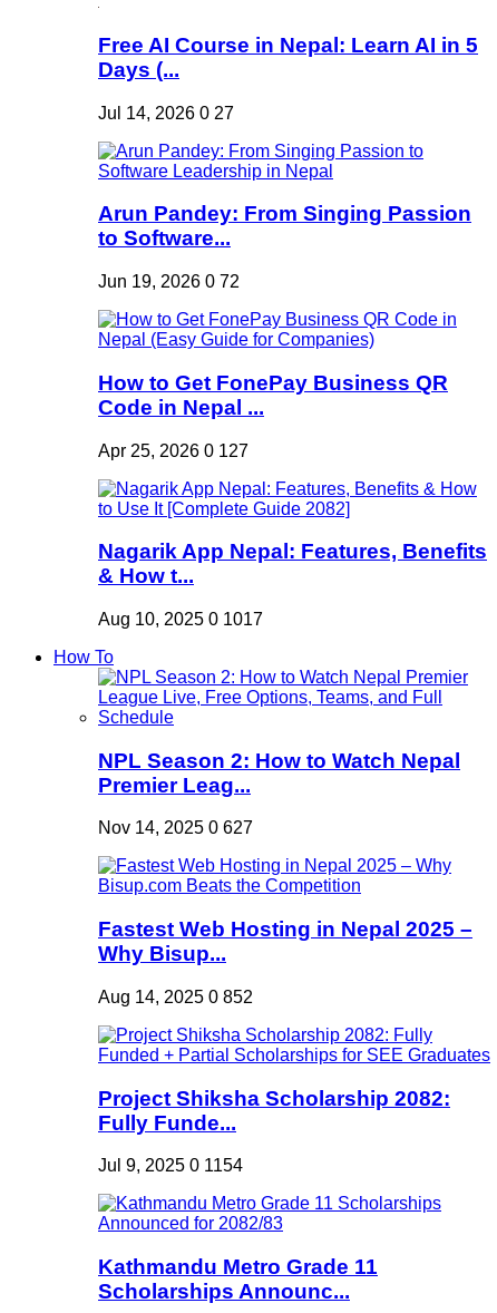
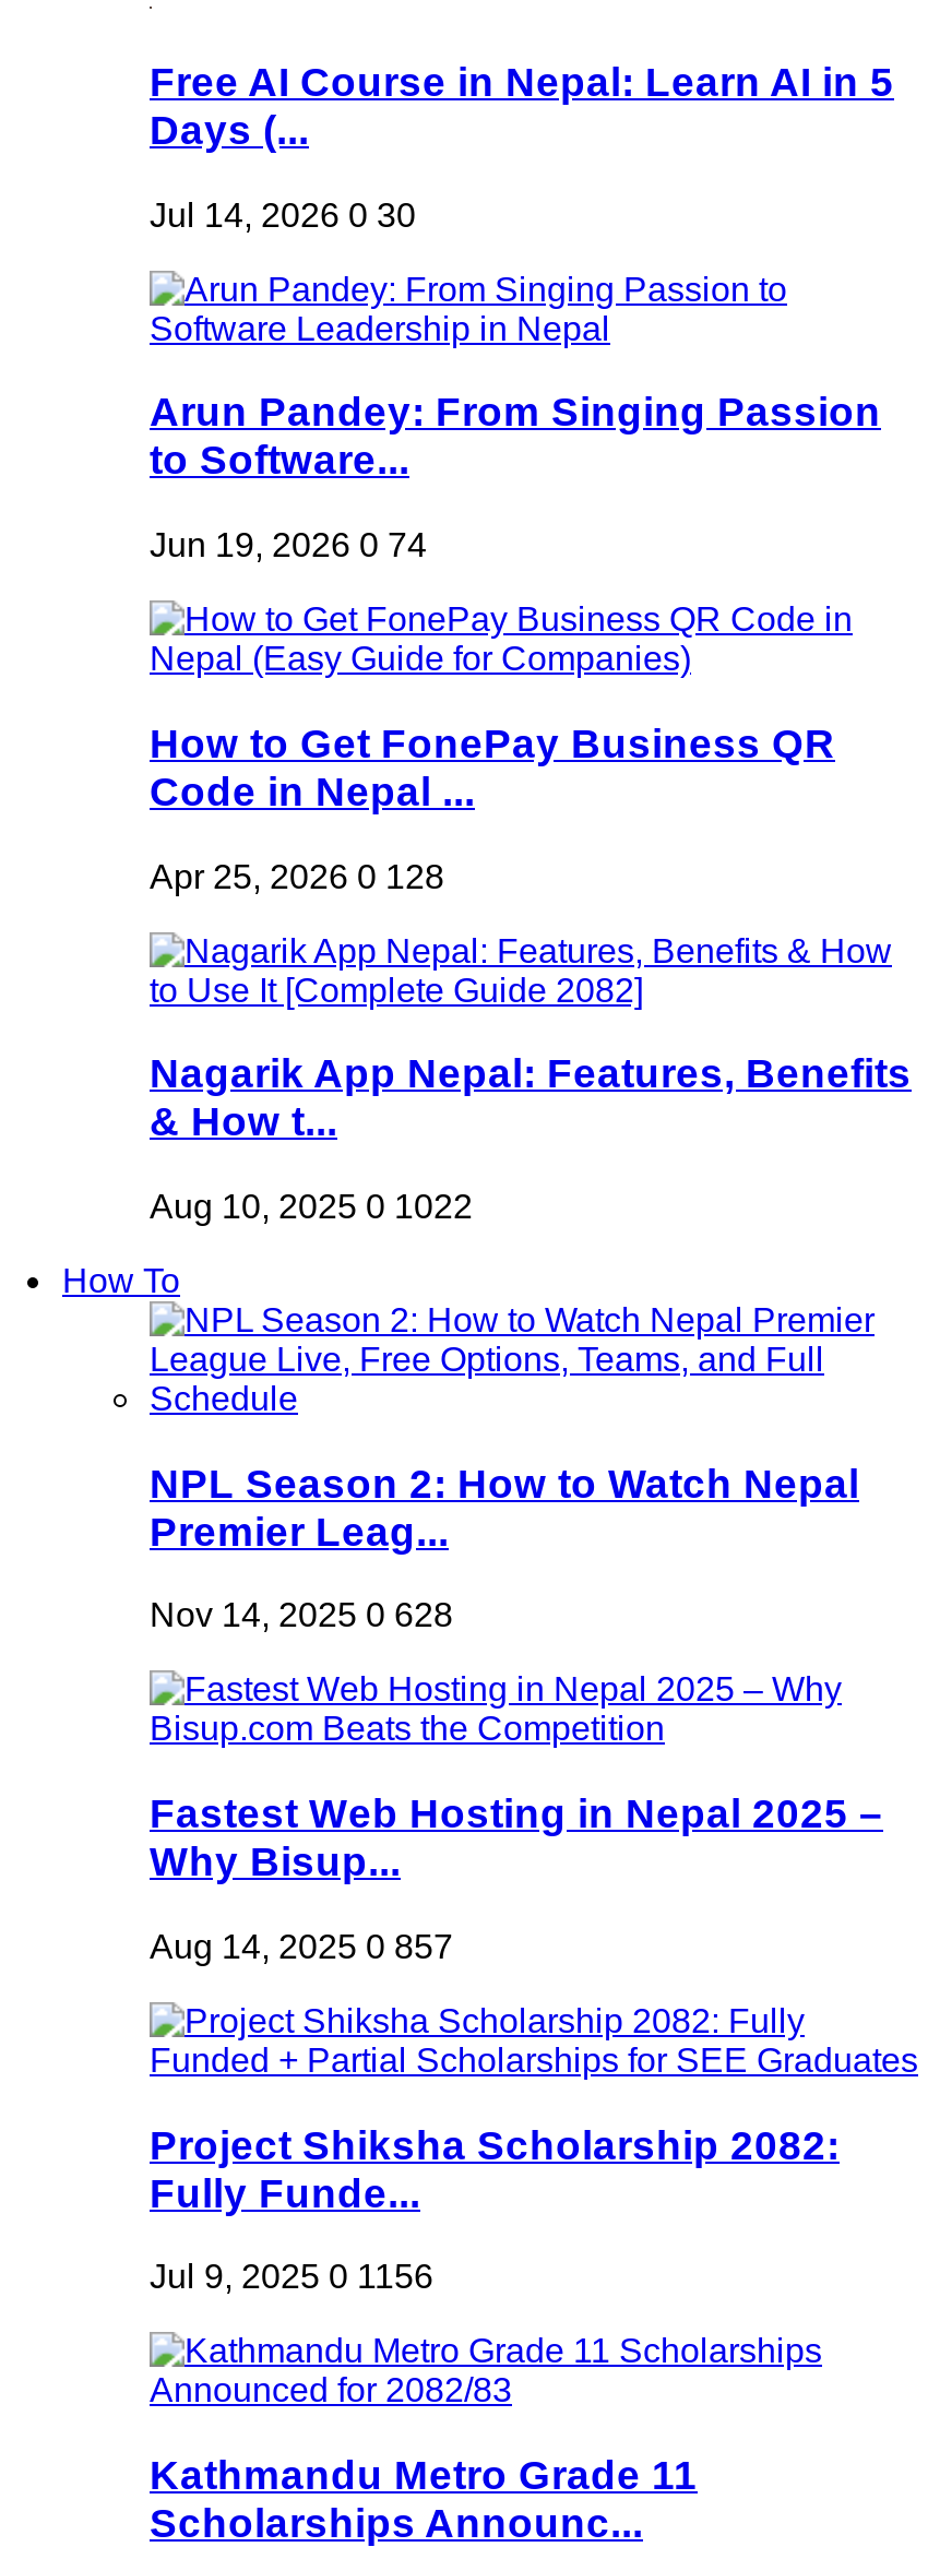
[98,103,234,122] Jul 14, 2026 0 27 -> [150,196,416,233] Jul 14, 2026 0 30
[98,272,240,291] Jun 19, 2026 0 72 -> [150,526,427,564] Jun 19, 2026 0 74
[98,441,248,460] Apr 25, 2026 0 127 -> [150,857,444,894] Apr 25, 2026 0 128
[98,610,263,629] Aug 10, 2025 0 1017 -> [150,1188,473,1225] Aug 10, 2025 0 1022
[98,819,253,838] Nov 14, 2025 0 627 -> [150,1597,453,1634] Nov 14, 2025 0 628
[98,987,253,1006] Aug 14, 2025 0 852 -> [150,1928,453,1965] Aug 14, 2025 0 857
[98,1156,243,1175] Jul 9, 2025 0 1154 -> [150,2258,433,2295] Jul 9, 2025 0 1156

